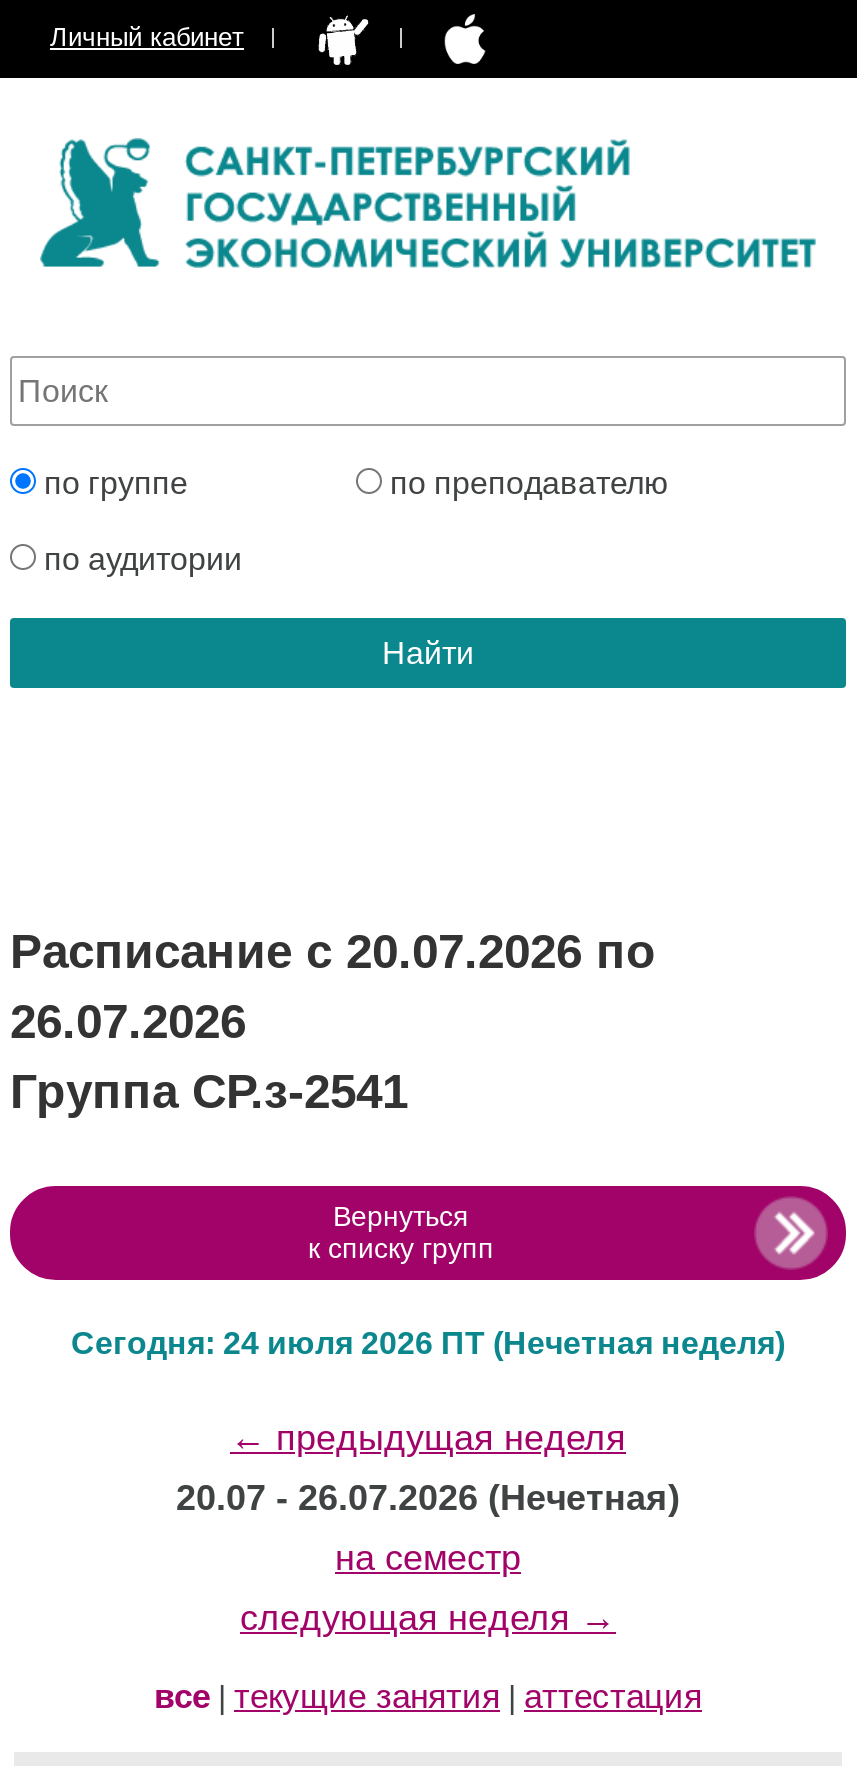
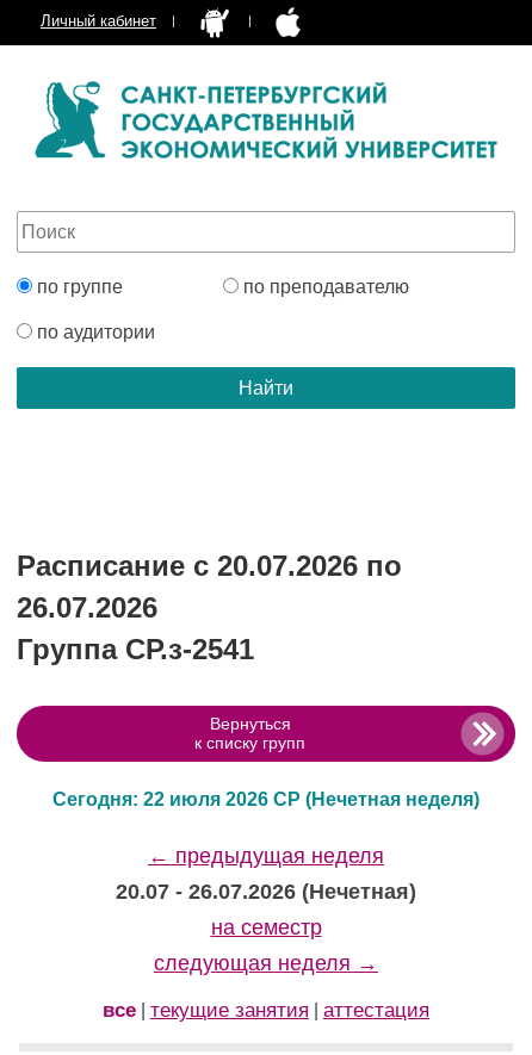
[71,1326,785,1360] Сегодня: 24 июля 2026 ПТ (Нечетная неделя) -> [52,789,480,809] Сегодня: 22 июля 2026 СР (Нечетная неделя)

